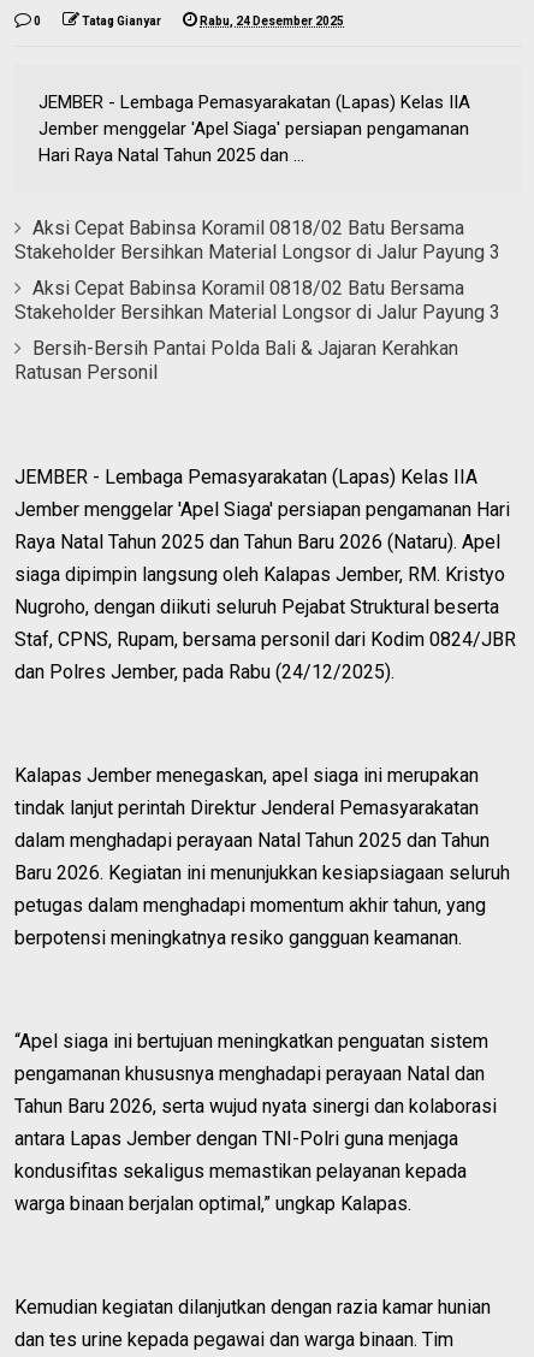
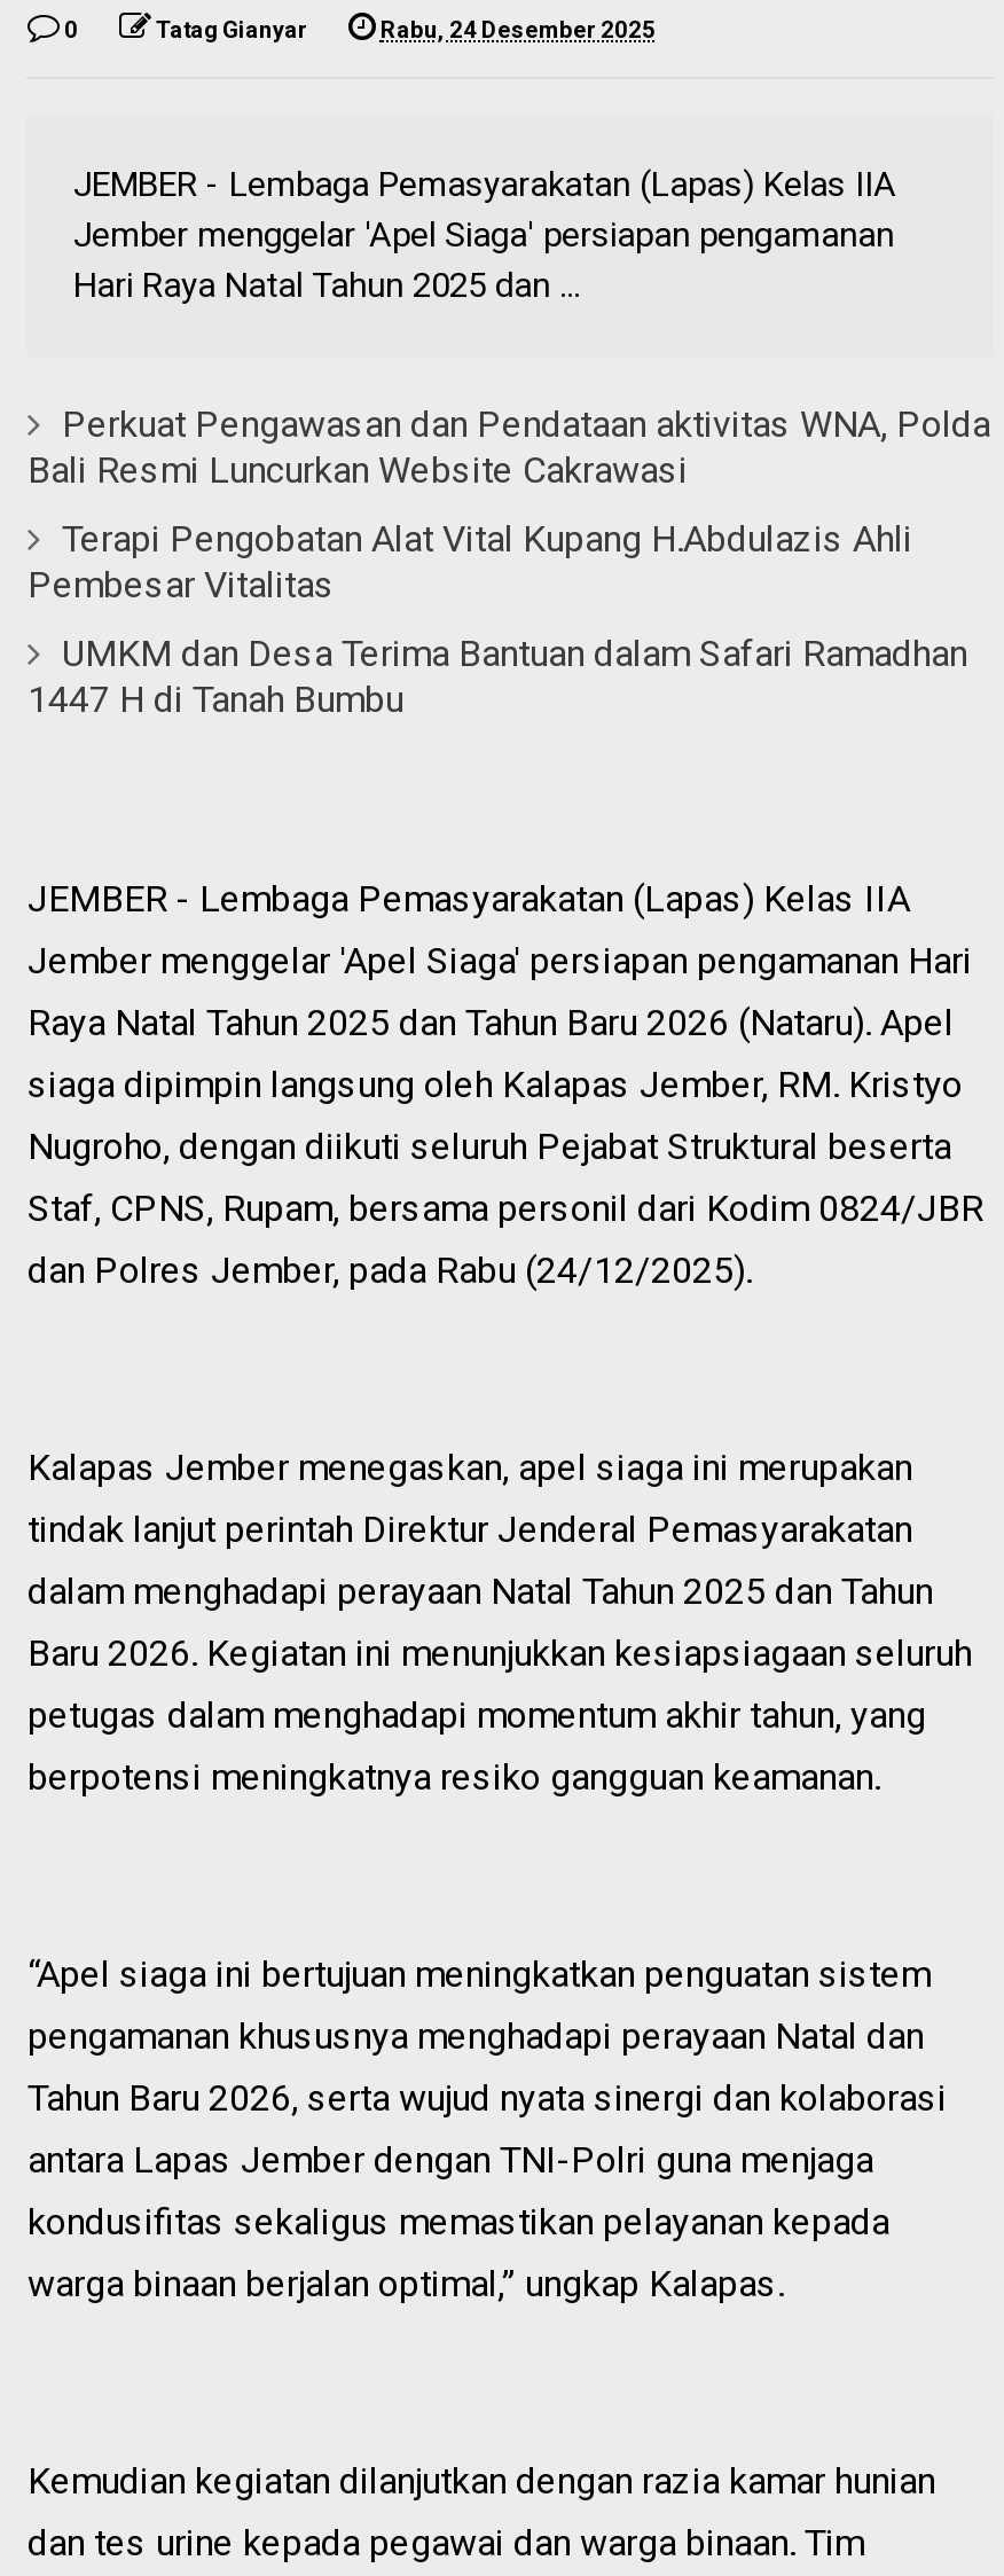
[15,216,501,263] Aksi Cepat Babinsa Koramil 0818/02 Batu Bersama | Stakeholder Bersihkan Material Longsor di Jalur Payung 3 -> [27,402,990,491] Perkuat Pengawasan dan Pendataan aktivitas WNA, Polda | Bali Resmi Luncurkan Website Cakrawasi
[15,276,501,323] Aksi Cepat Babinsa Koramil 0818/02 Batu Bersama | Stakeholder Bersihkan Material Longsor di Jalur Payung 3 -> [27,517,912,606] Terapi Pengobatan Alat Vital Kupang H.Abdulazis Ahli | Pembesar Vitalitas
[15,337,459,384] Bersih-Bersih Pantai Polda Bali & Jajaran Kerahkan | Ratusan Personil -> [27,631,967,721] UMKM dan Desa Terima Bantuan dalam Safari Ramadhan | 1447 H di Tanah Bumbu

